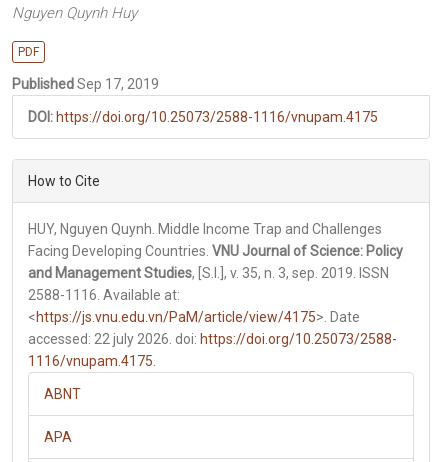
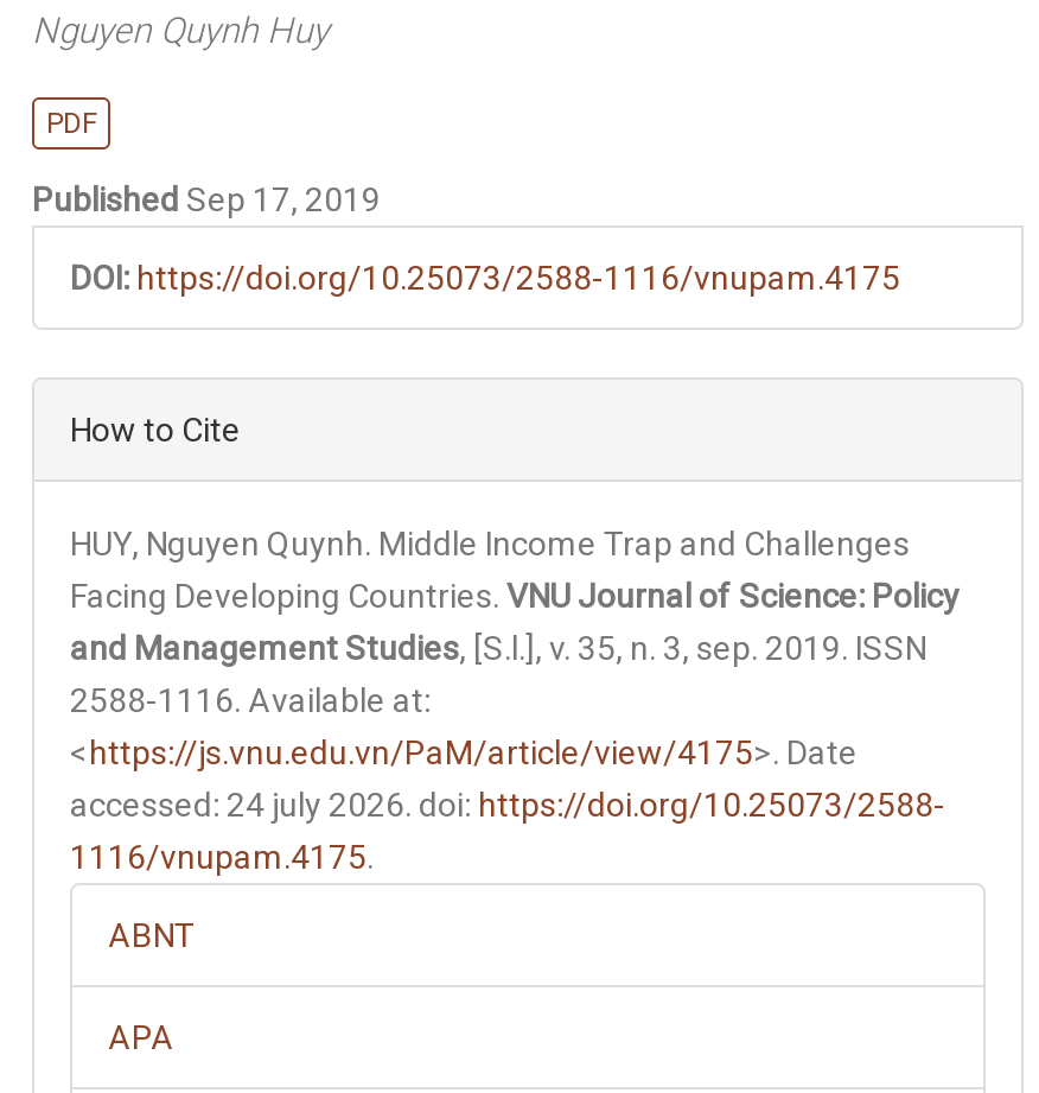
[28,331,397,347] accessed: 22 july 2026. doi: https://doi.org/10.25073/2588- -> [70,785,945,823] accessed: 24 july 2026. doi: https://doi.org/10.25073/2588-

